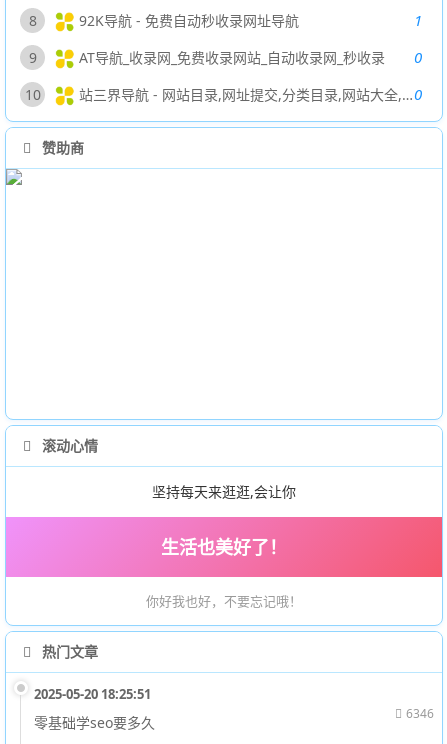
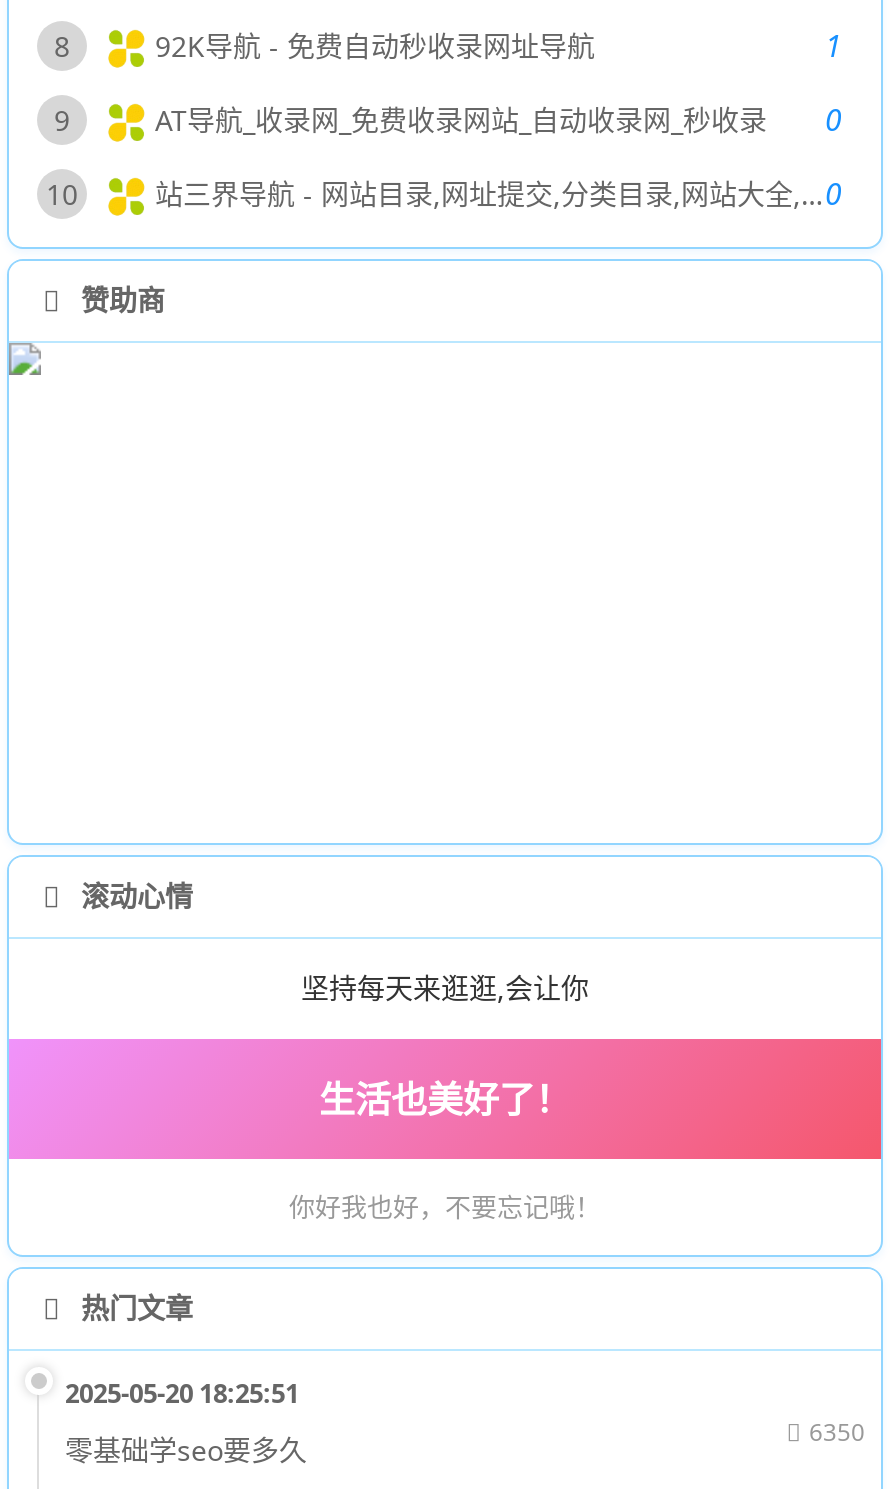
[406,705,434,722] 6346 -> [809,1416,865,1450] 6350

